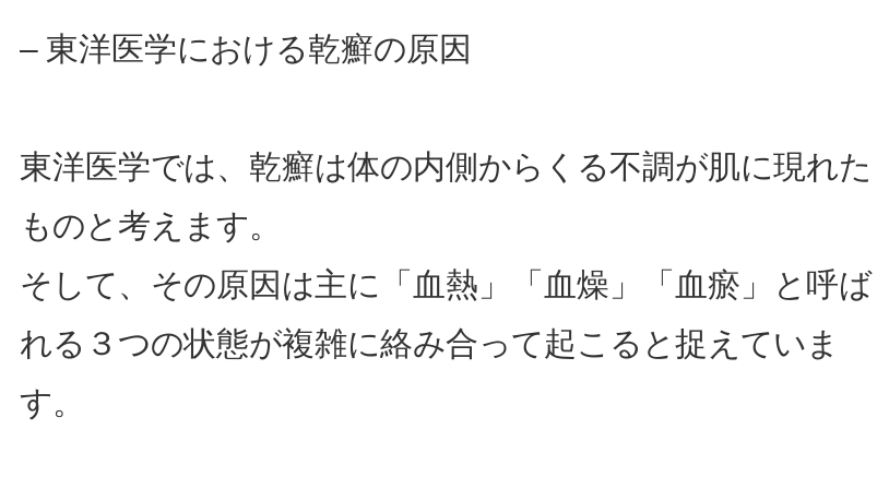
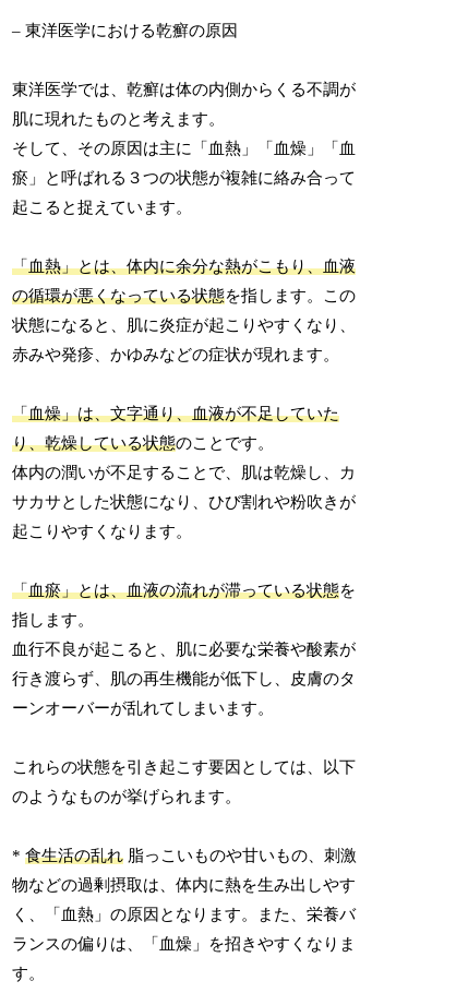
[20,149,872,363] 東洋医学では、乾癬は体の内側からくる不調が肌に現れた | ものと考えます。 | そして、その原因は主に「血熱」「血燥」「血瘀」と呼ば | れる３つの状態が複雑に絡み合って起こると捉えていま -> [12,80,357,952] 東洋医学では、乾癬は体の内側からくる不調が | 肌に現れたものと考えます。 | そして、その原因は主に「血熱」「血燥」「血 | 瘀」と呼ばれる３つの状態が複雑に絡み合って | 起こると捉えています。 | 「血熱」とは、体内に余分な熱がこもり、血液 | の循環が悪くなっている状態を指します。この | 状態になると、肌に炎症が起こりやすくなり、 | 赤みや発疹、かゆみなどの症状が現れます。 | 「血燥」は、文字通り、血液が不足していた | り、乾燥している状態のことです。 | 体内の潤いが不足することで、肌は乾燥し、カ | サカサとした状態になり、ひび割れや粉吹きが | 起こりやすくなります。 | 「血瘀」とは、血液の流れが滞っている状態を | 指します。 | 血行不良が起こると、肌に必要な栄養や酸素が | 行き渡らず、肌の再生機能が低下し、皮膚のタ | ーンオーバーが乱れてしまいます。 | これらの状態を引き起こす要因としては、以下 | のようなものが挙げられます。 | *食生活の乱れ脂っこいものや甘いもの、刺激 | 物などの過剰摂取は、体内に熱を生み出しやす | く、「血熱」の原因となります。また、栄養バ | ランスの偏りは、「血燥」を招きやすくなりま

